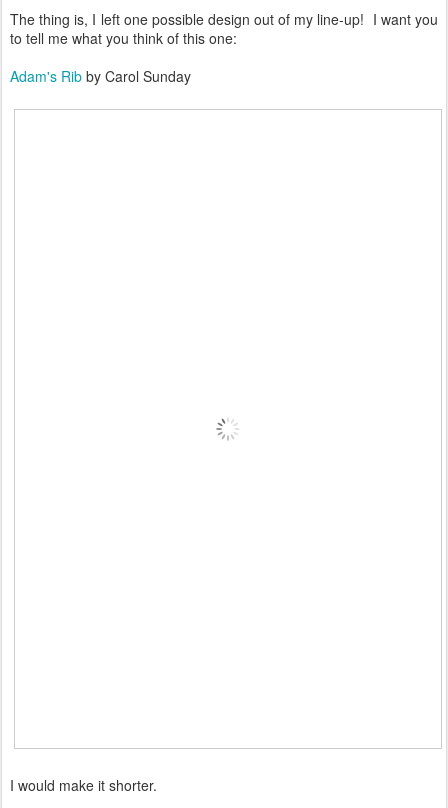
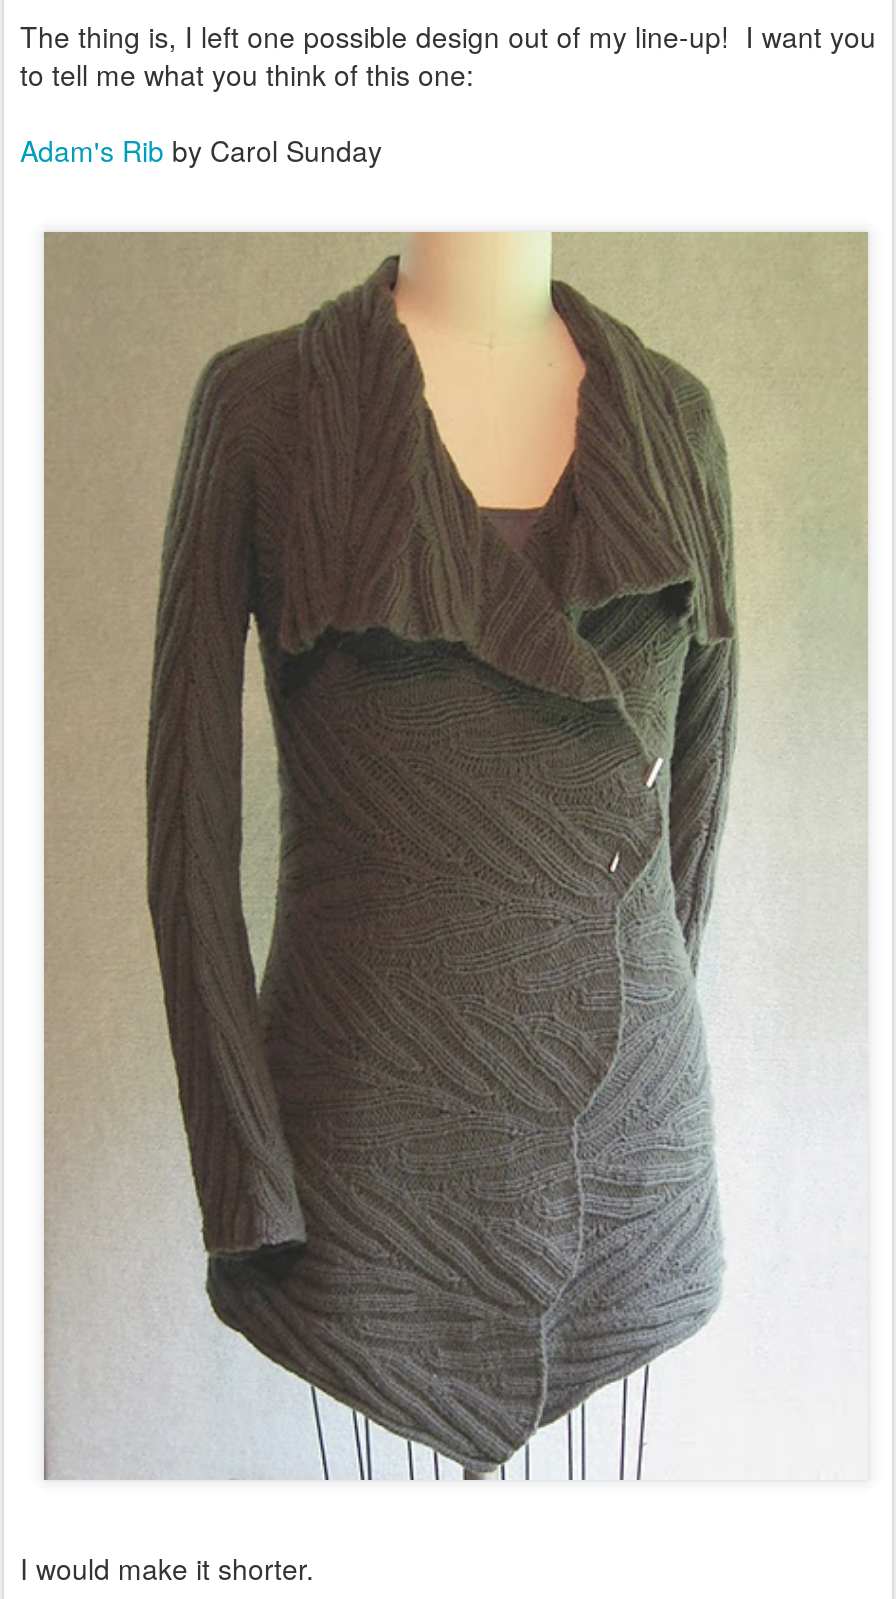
none -> [42,230,870,1482] [image]

